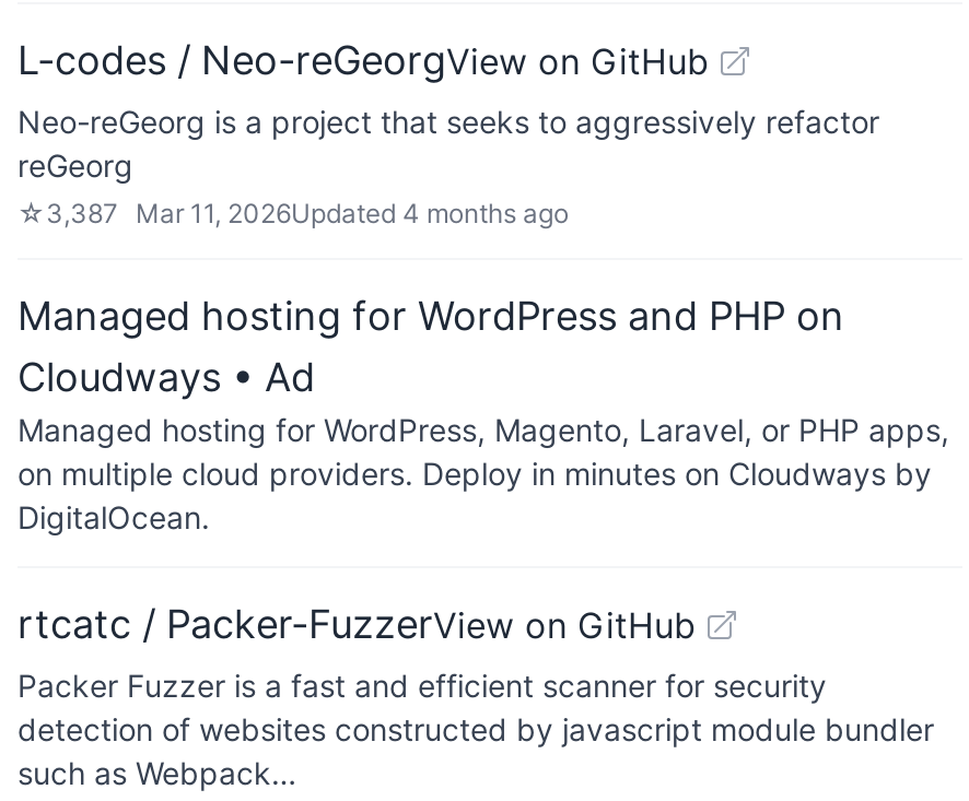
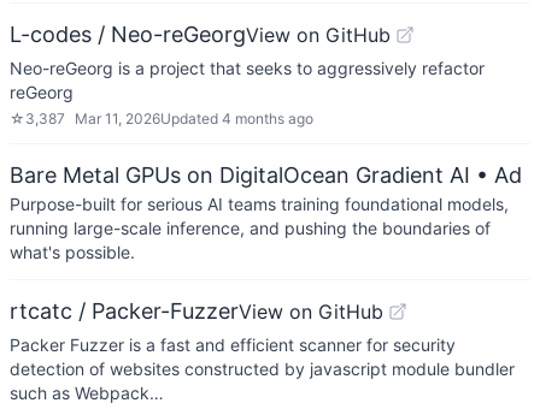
[17,293,949,535] Managed hosting for WordPress and PHP on | Cloudways • Ad | Managed hosting for WordPress, Magento, Laravel, or PHP apps, | on multiple cloud providers. Deploy in minutes on Cloudways by | DigitalOcean. -> [10,162,522,262] Bare Metal GPUs on DigitalOcean Gradient AI • Ad | Purpose-built for serious AI teams training foundational models, | running large-scale inference, and pushing the boundaries of | what's possible.

